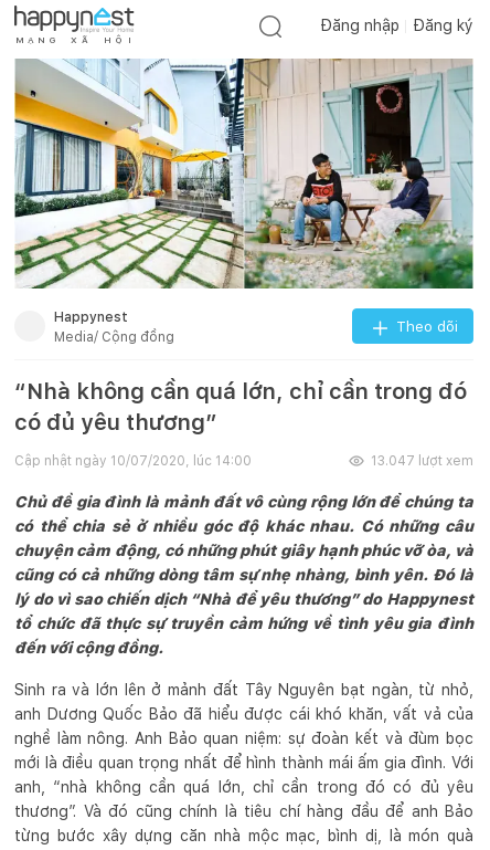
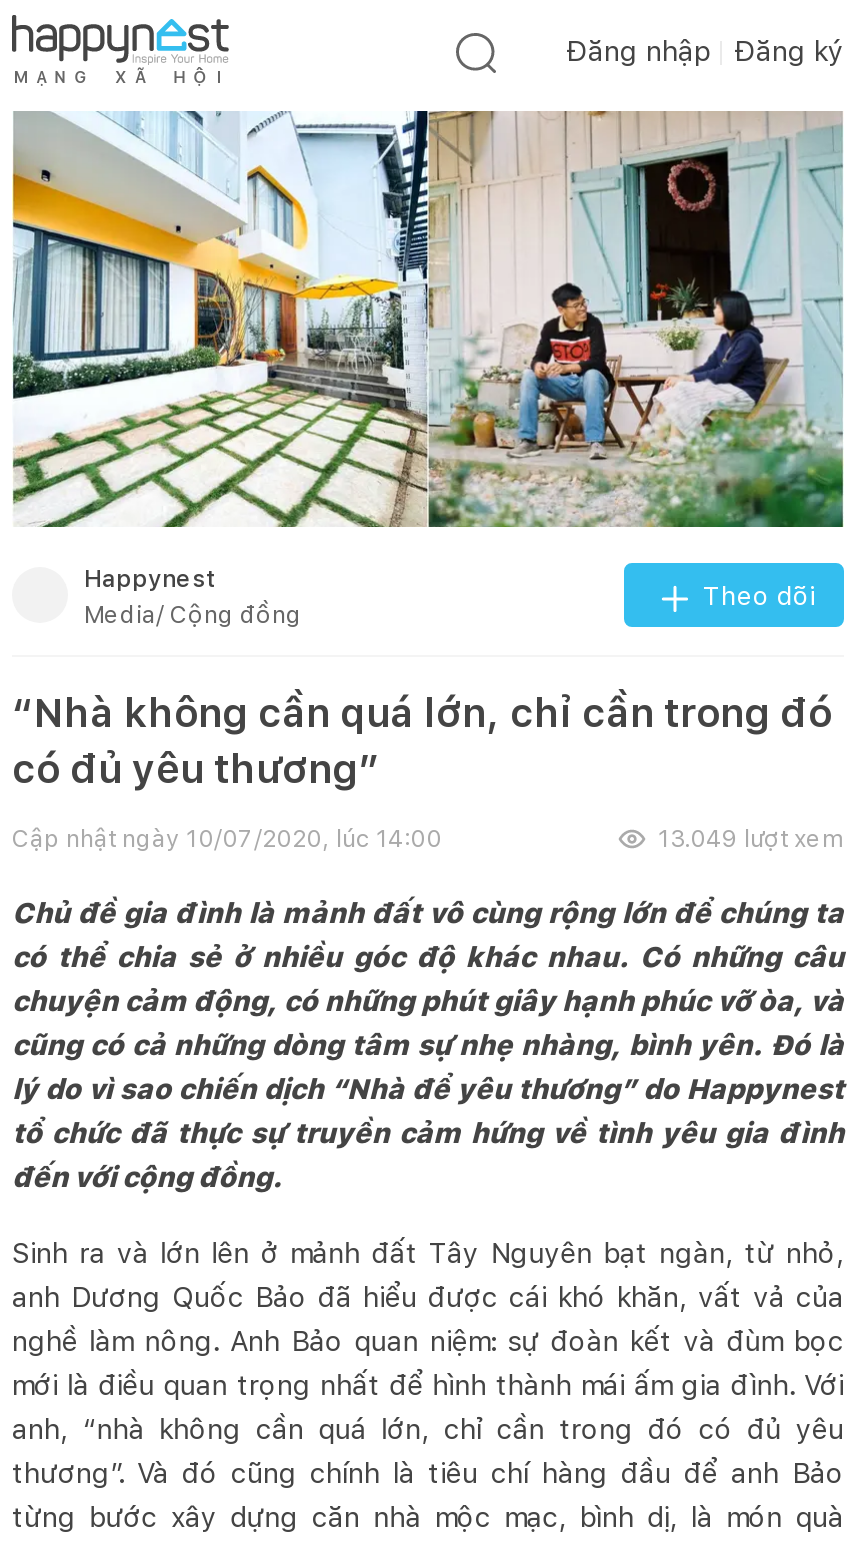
[371,453,473,469] 13.047 lượt xem -> [658,825,844,853] 13.049 lượt xem

